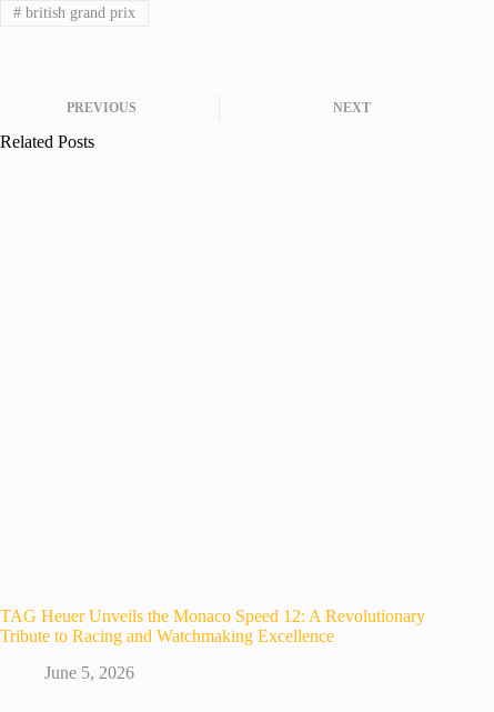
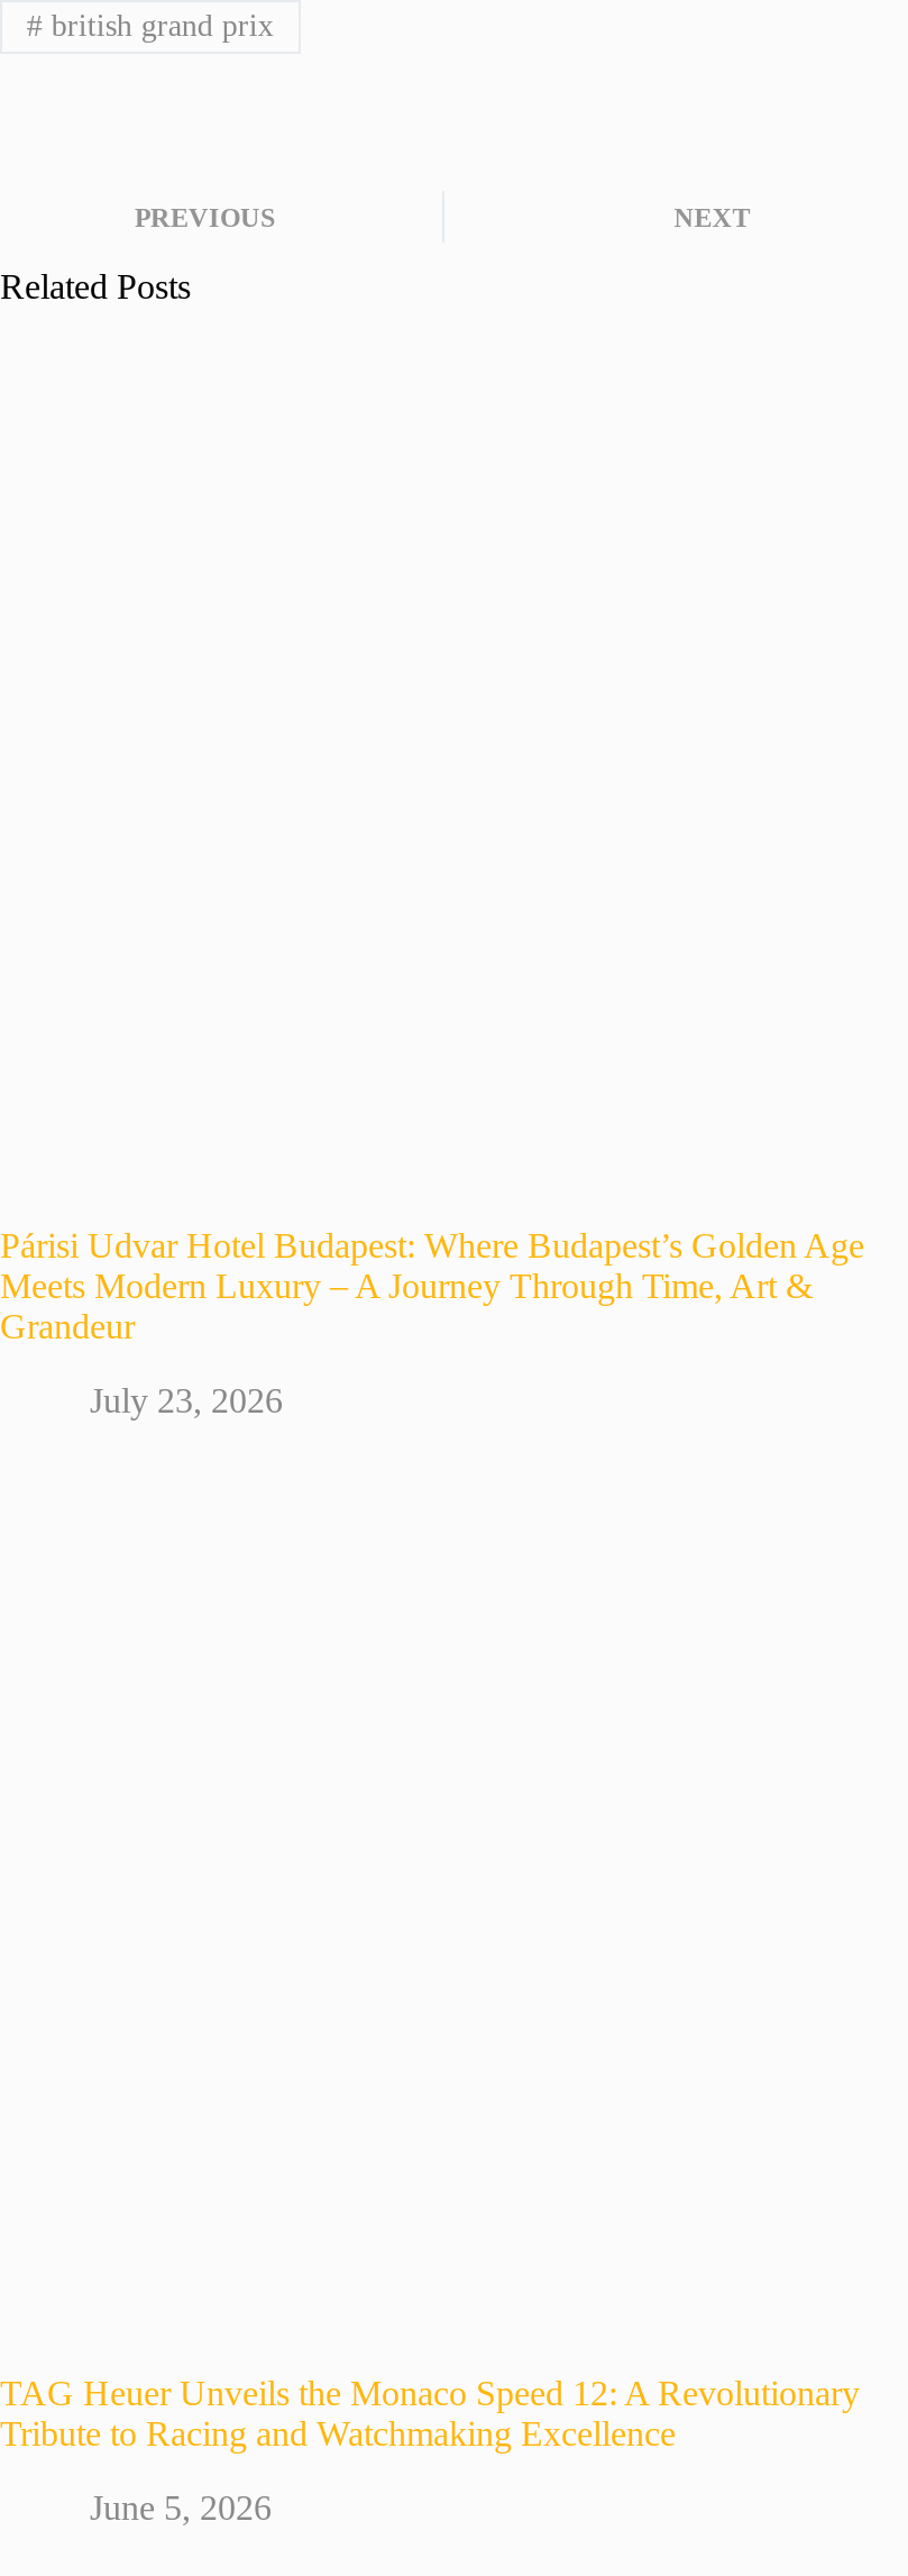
none -> [0,1226,864,1419] Párisi Udvar Hotel Budapest: Where Budapest’s Golden Age | Meets Modern Luxury – A Journey Through Time, Art & | Grandeur | July 23, 2026

